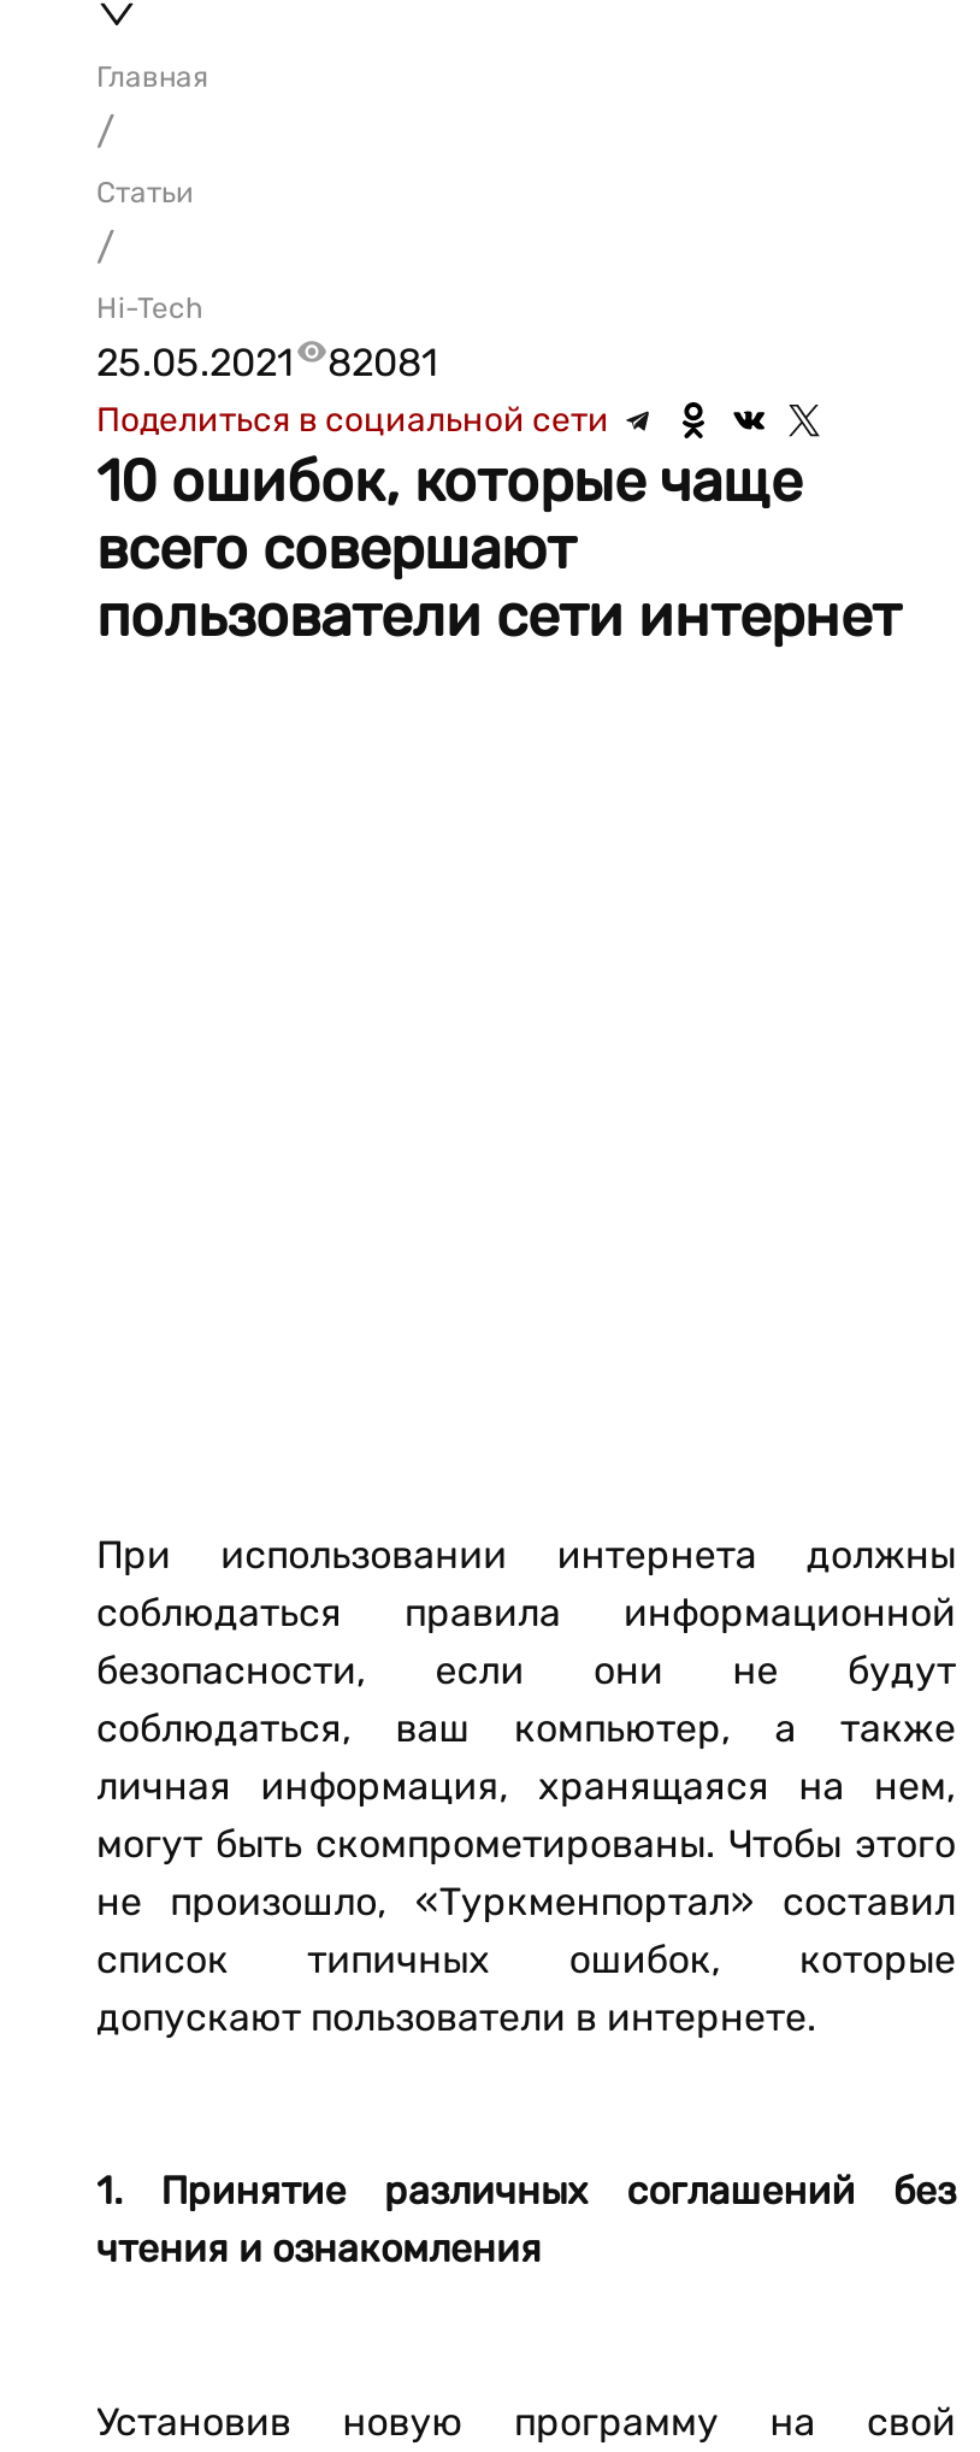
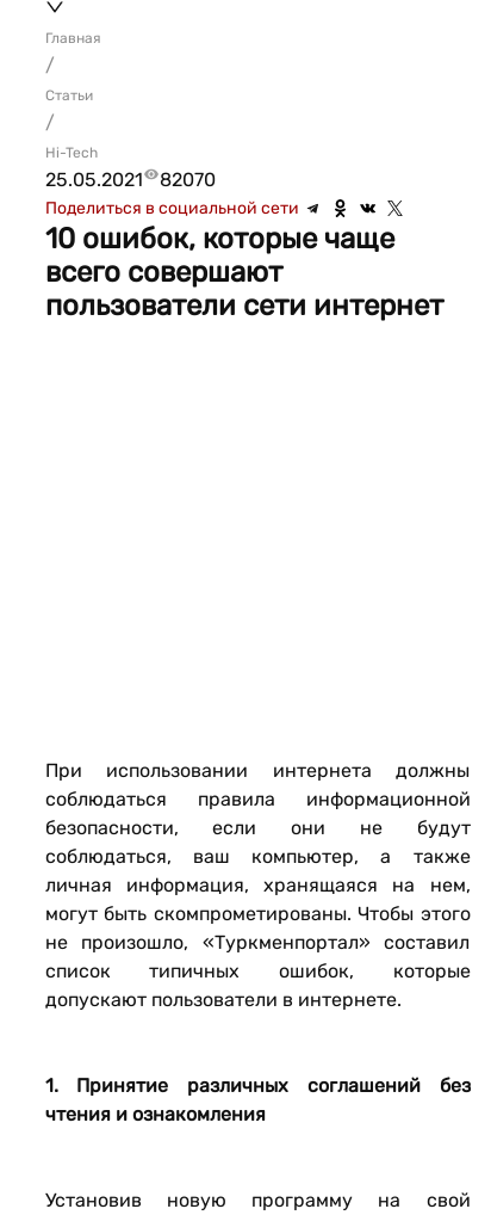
[96,340,438,385] 25.05.2021 82081 -> [45,168,215,191] 25.05.2021 82070

